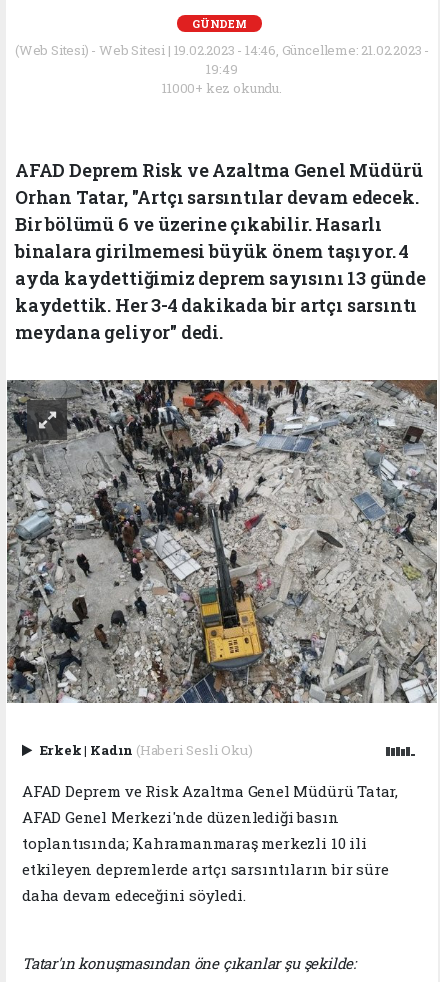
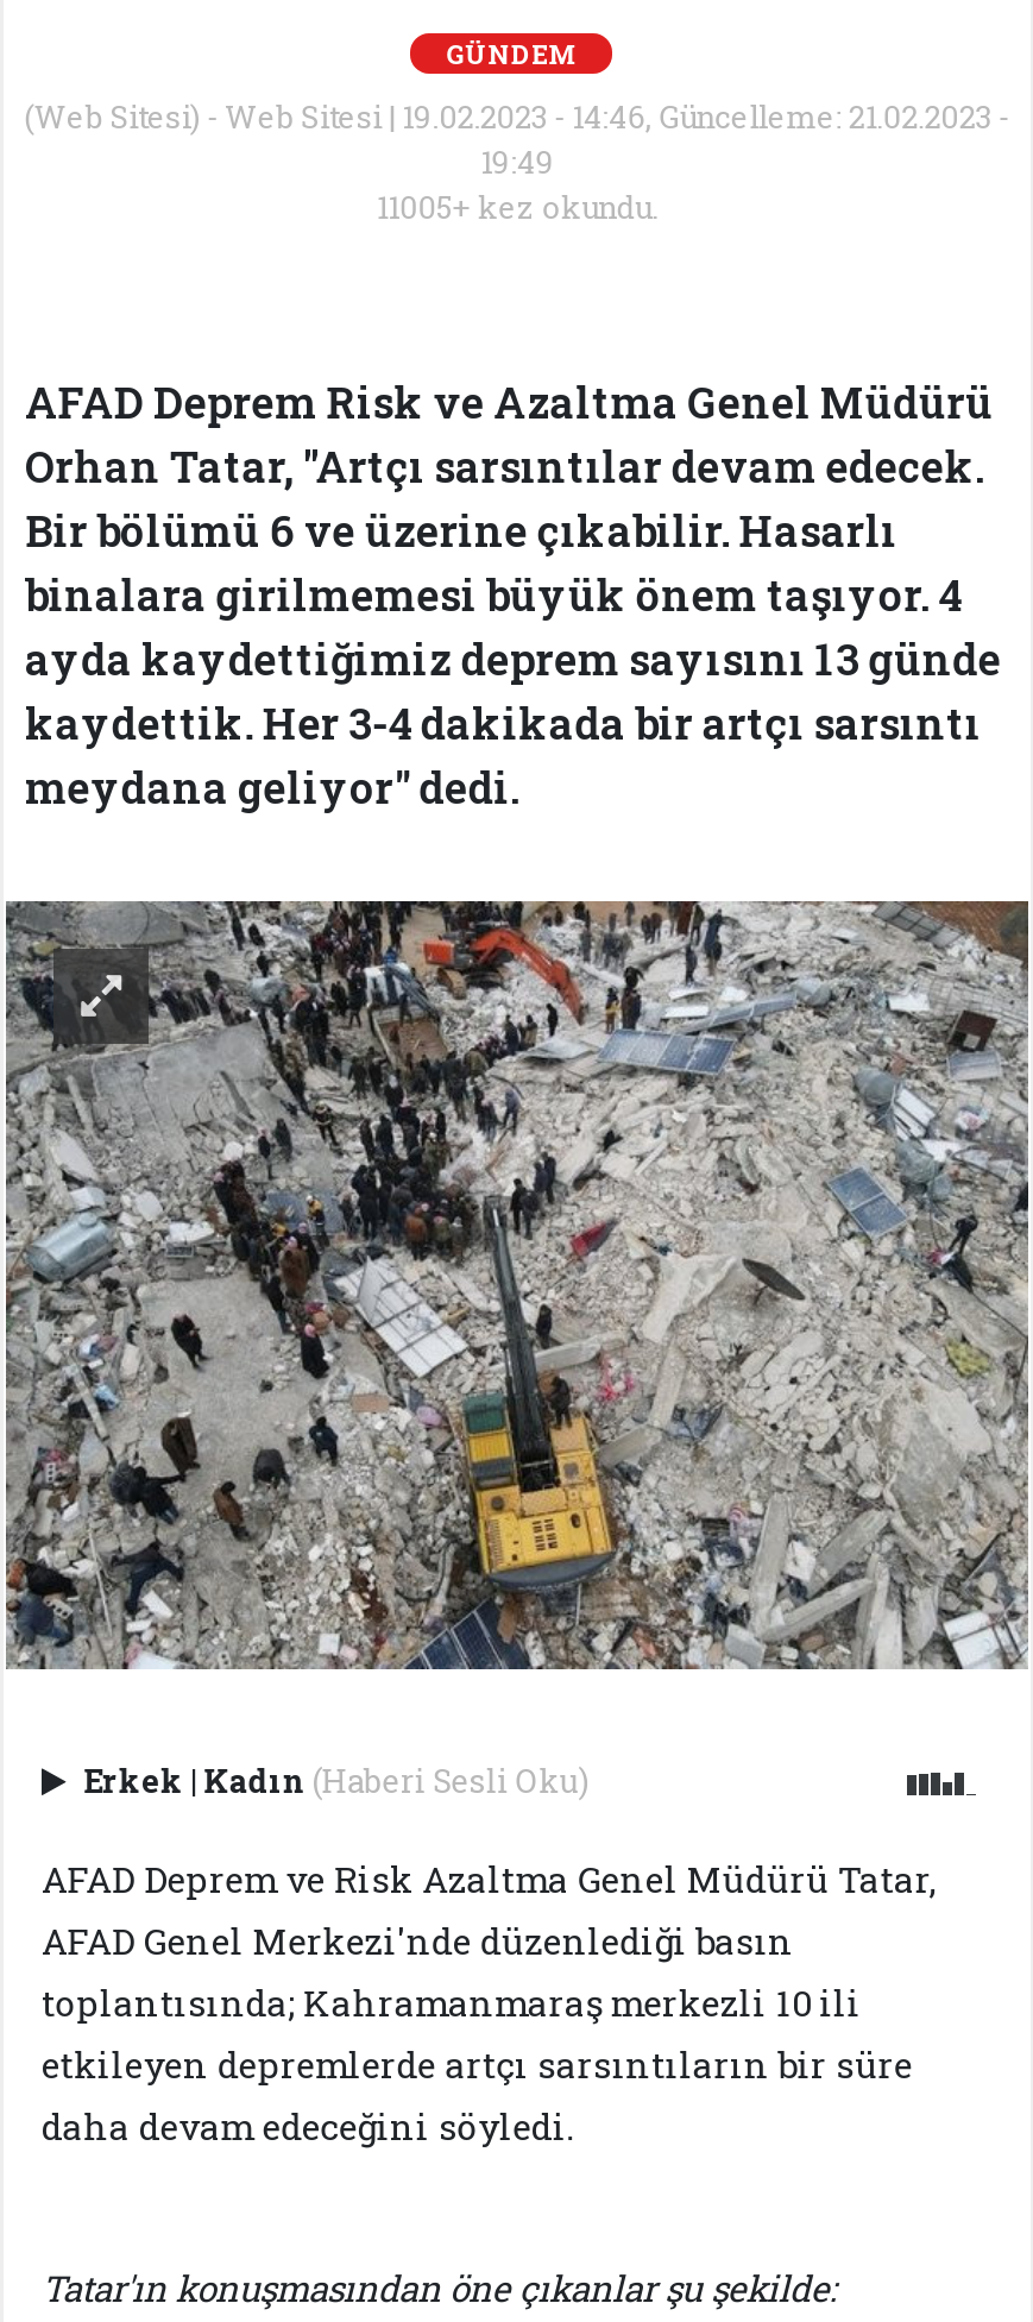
[162,79,282,97] 11000+ kez okundu. -> [376,185,658,228] 11005+ kez okundu.

